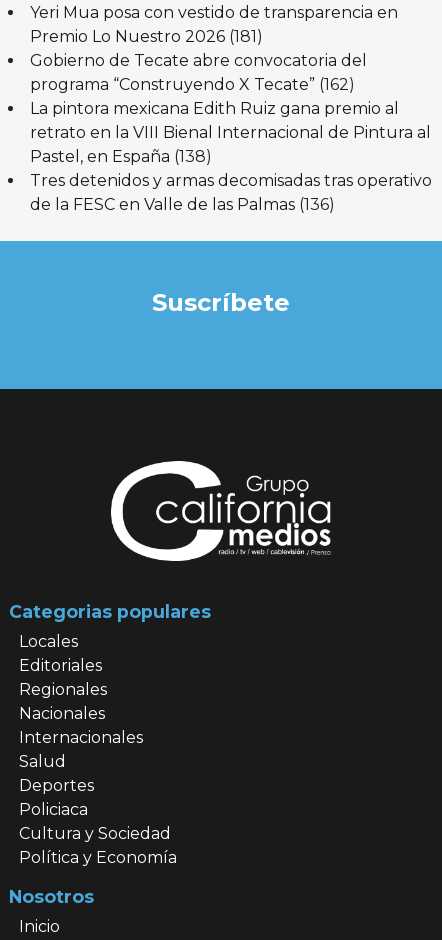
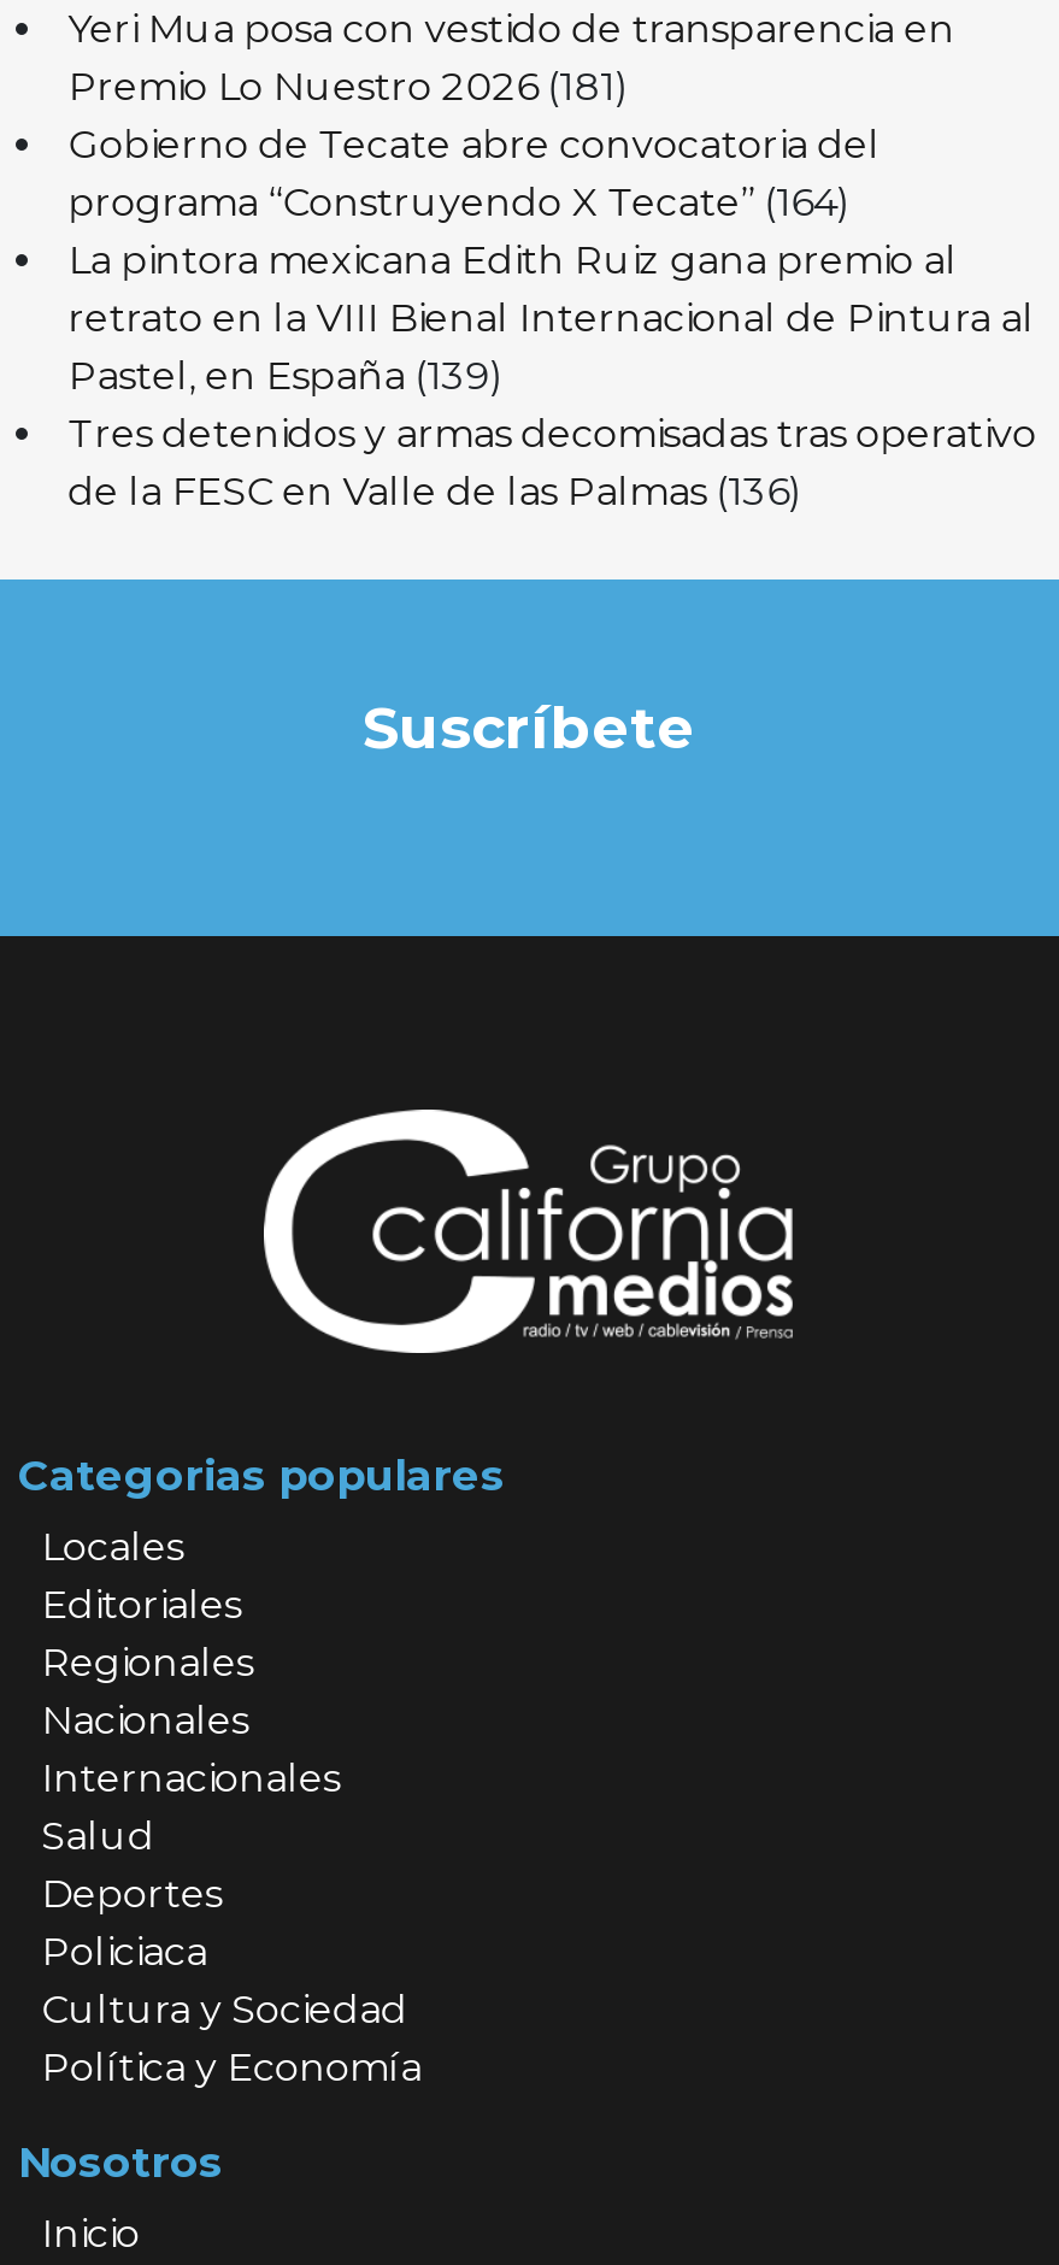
[30,75,355,94] programa “Construyendo X Tecate” (162) -> [68,180,851,226] programa “Construyendo X Tecate” (164)
[30,147,212,166] Pastel, en España (138) -> [68,353,504,399] Pastel, en España (139)

